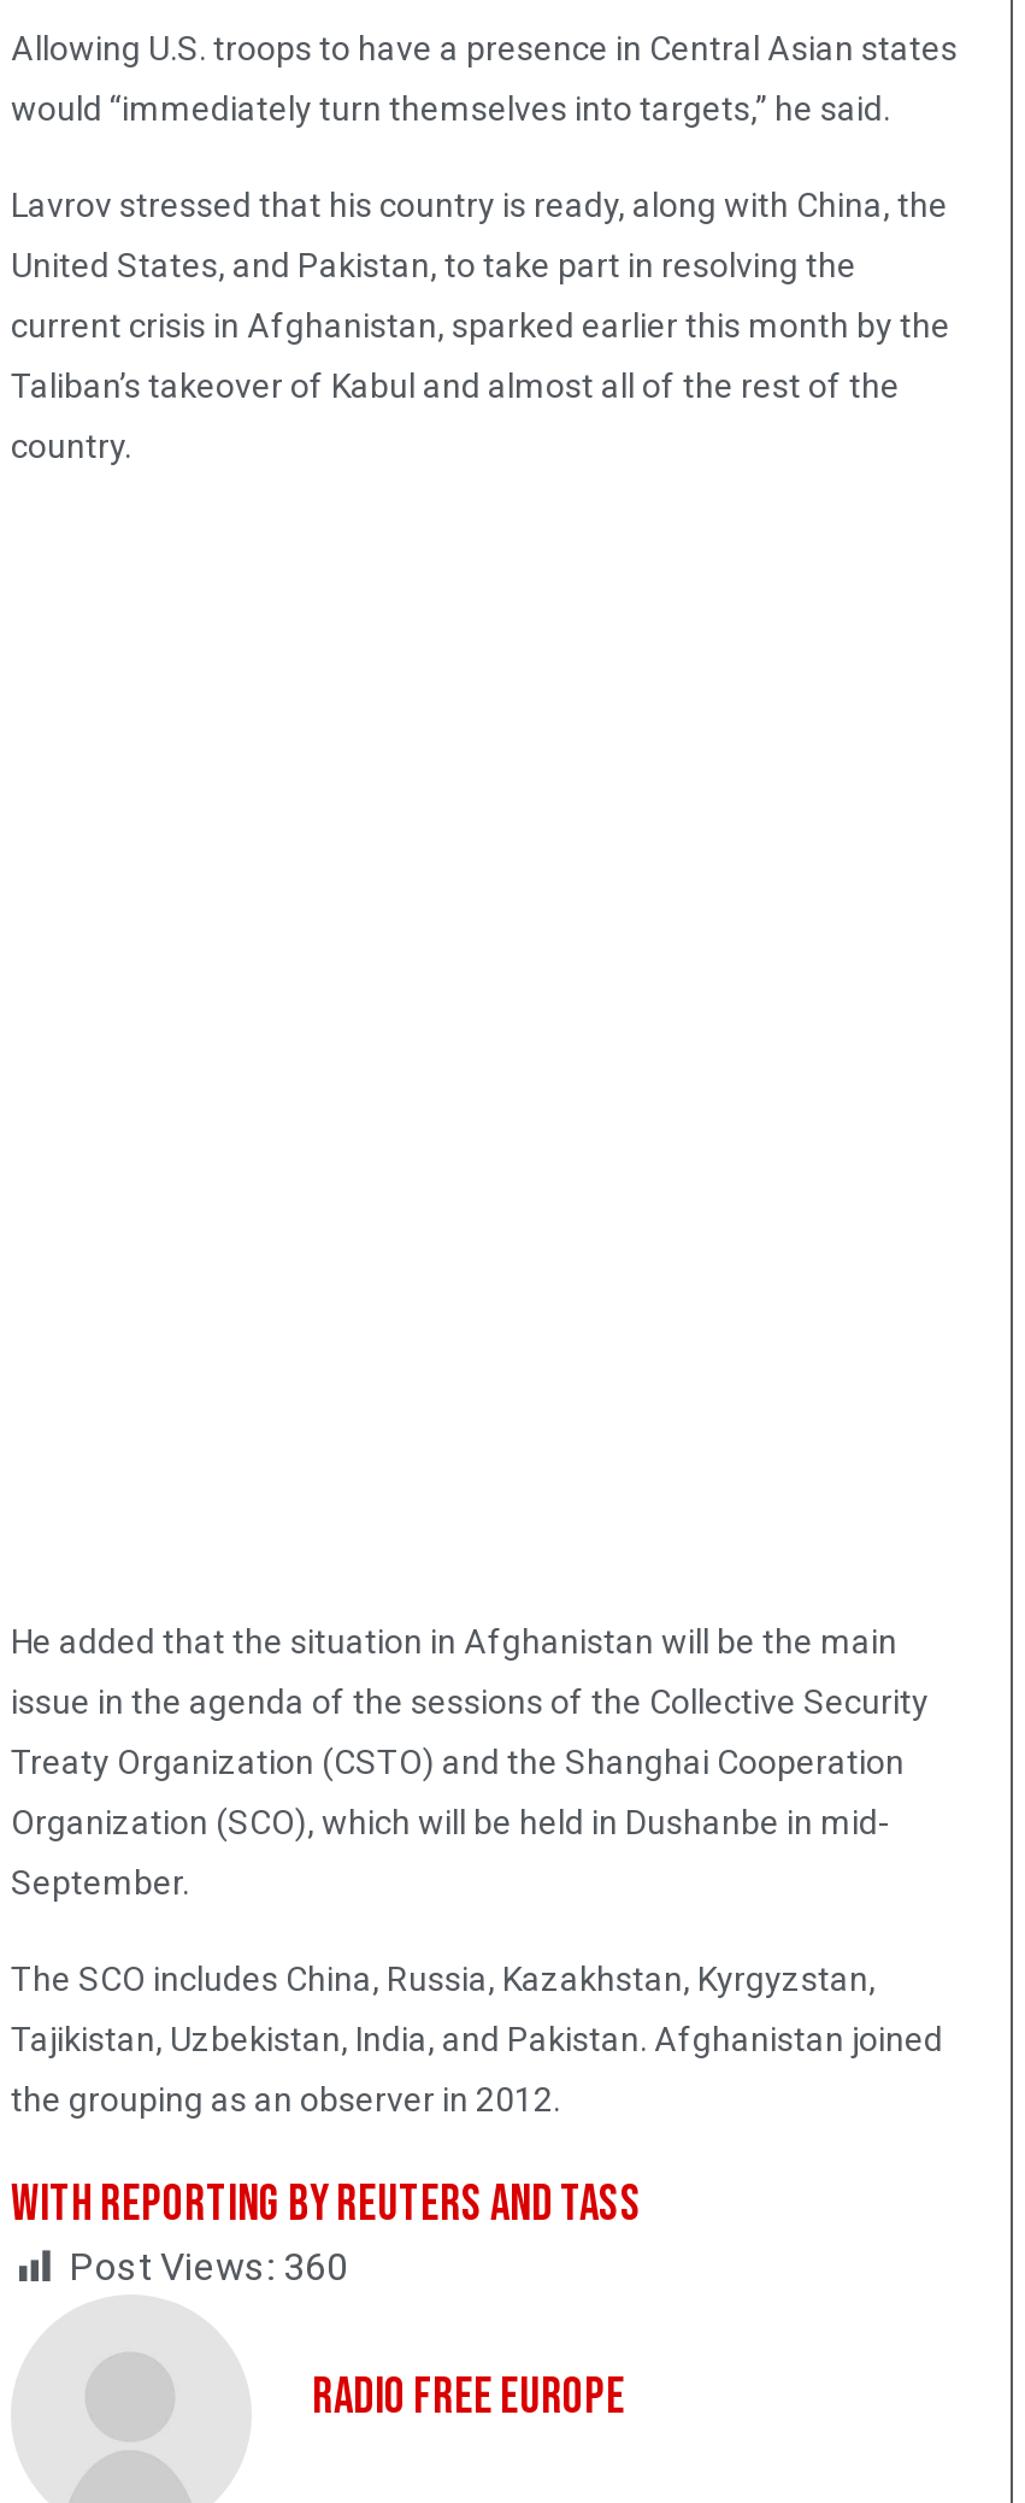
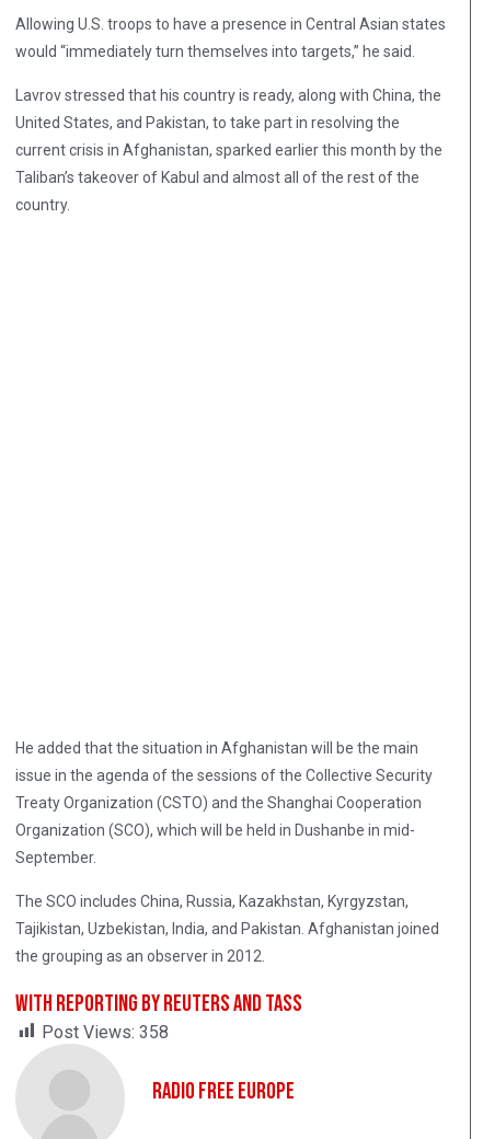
[69,2244,348,2290] Post Views: 360 -> [42,1021,169,1042] Post Views: 358

